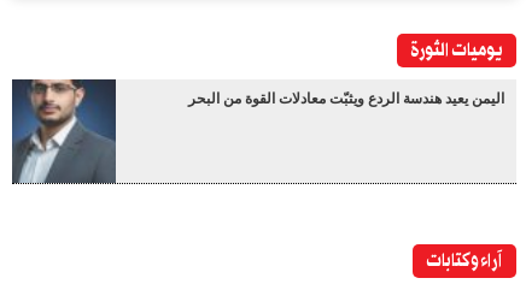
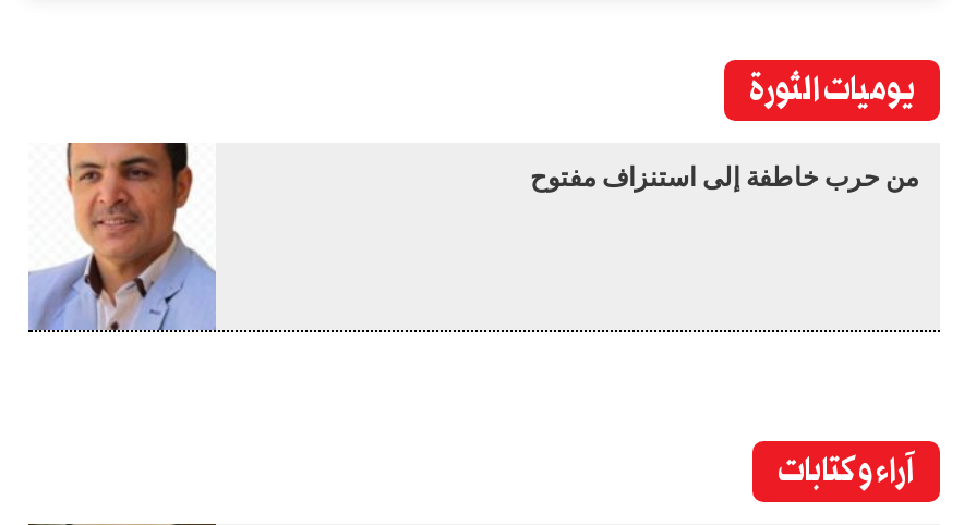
[11,78,117,184] [image] -> [28,139,216,333] [image]
[188,90,504,107] اليمن يعيد هندسة الردع ويثبّت معادلات القوة من البحر -> [530,163,918,193] من حرب خاطفة إلى استنزاف مفتوح

